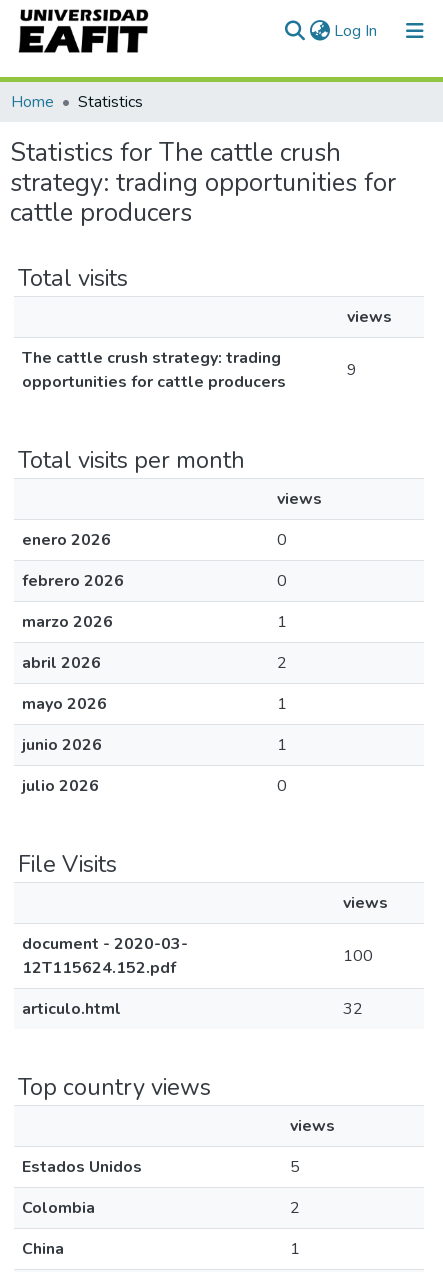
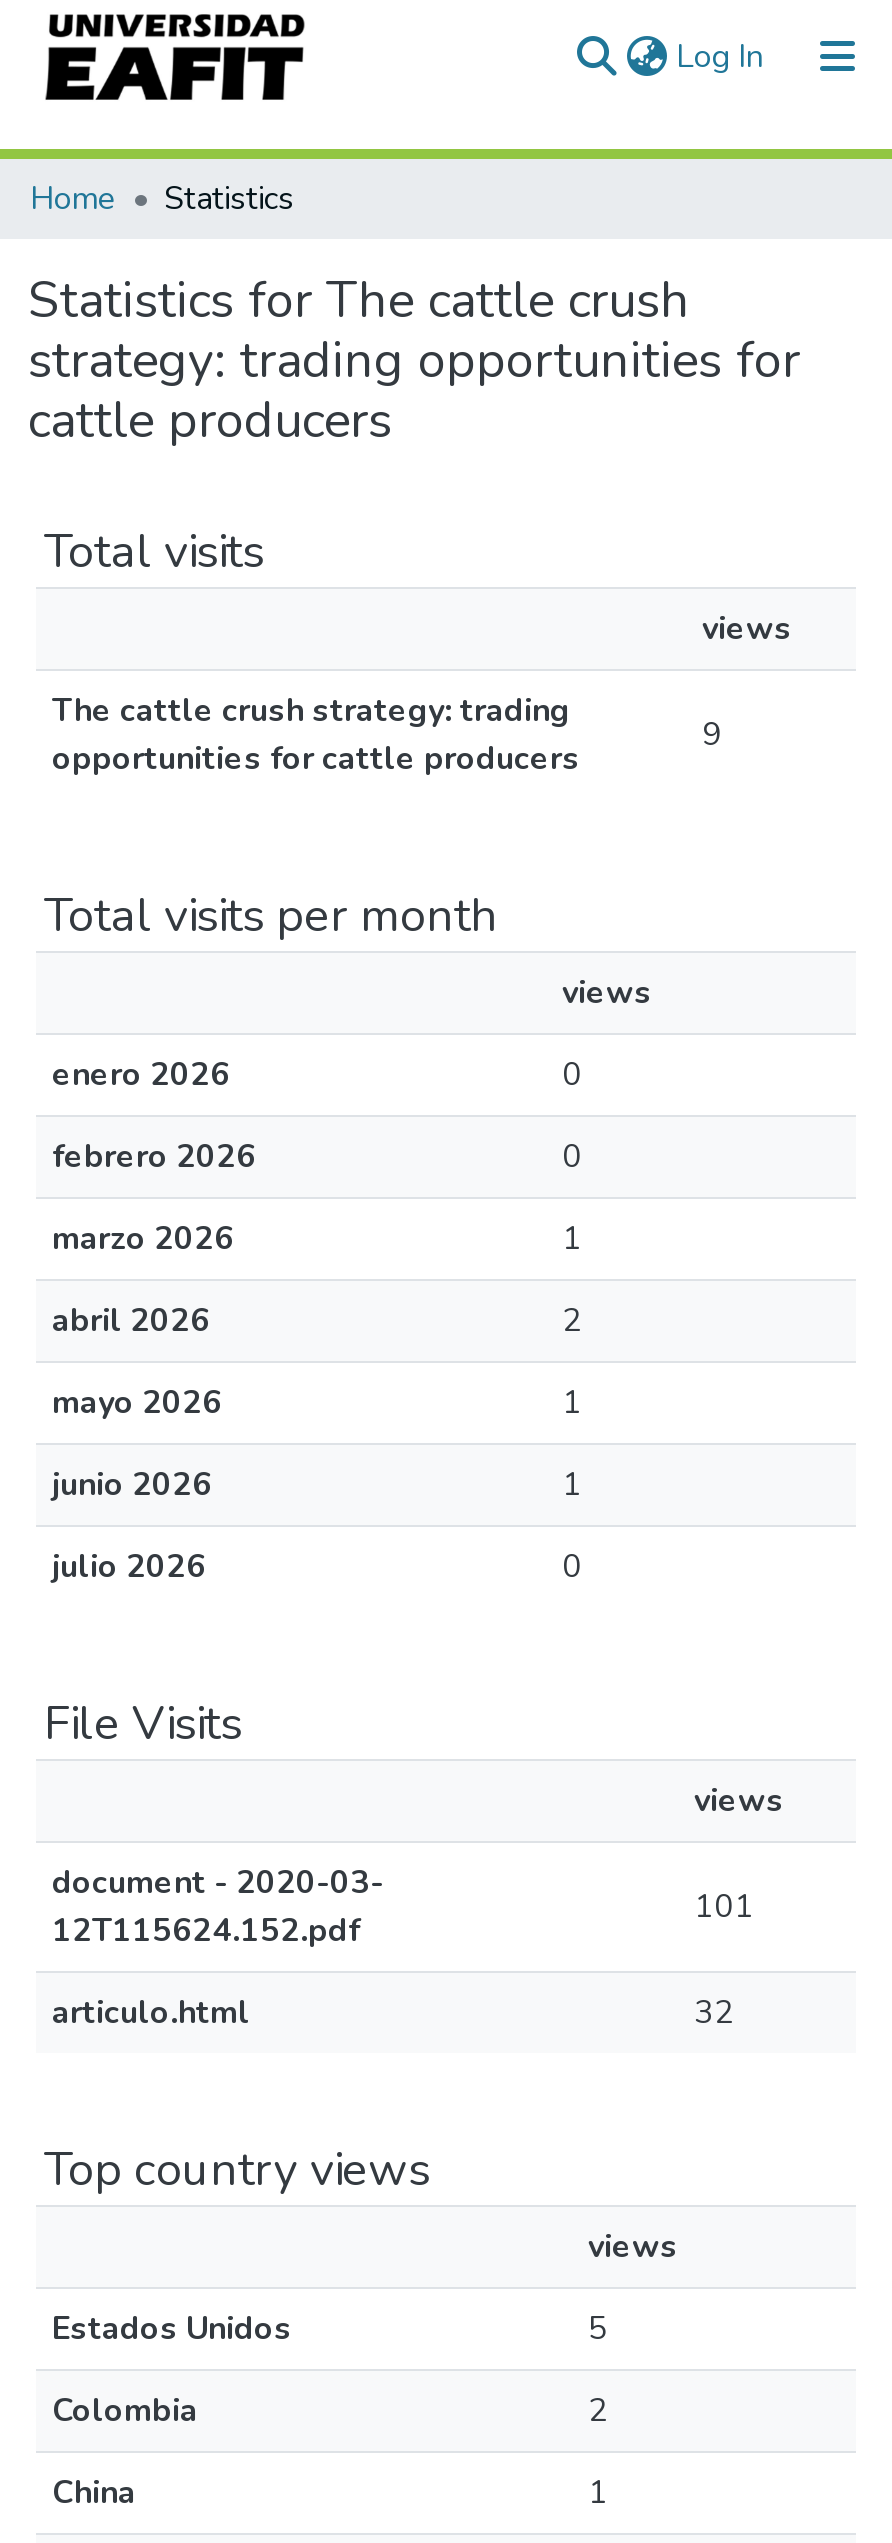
[343,945,373,967] 100 -> [694,1885,754,1929] 101

